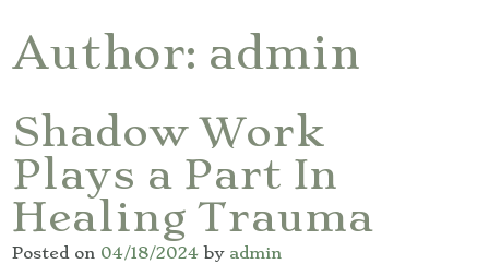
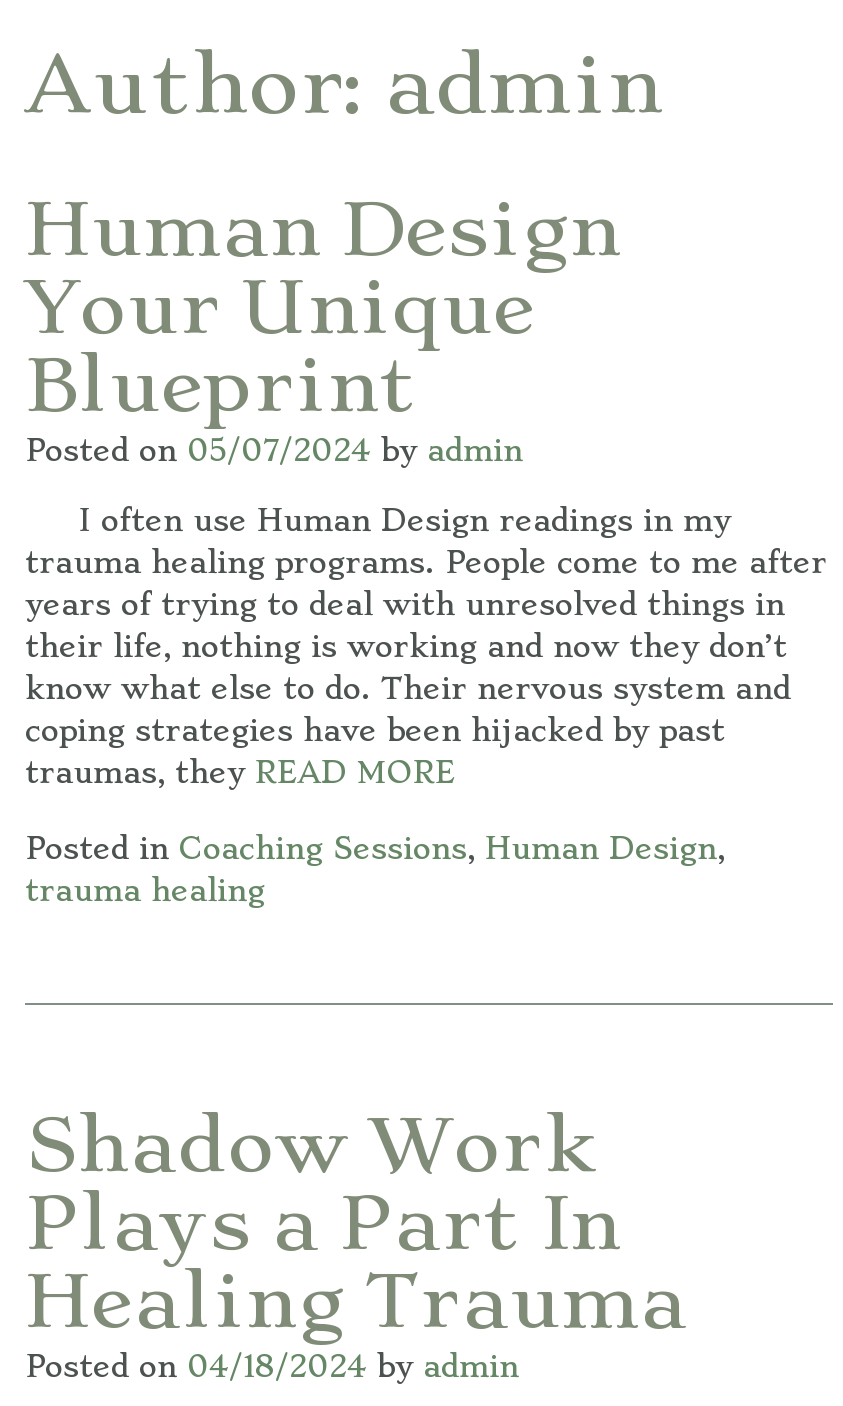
none -> [25,183,827,909] Human Design | Your Unique | Blueprint | Posted on 05/07/2024 by admin | I often use Human Design readings in my | trauma healing programs. People come to me after | years of trying to deal with unresolved things in | their life, nothing is working and now they don’t | know what else to do. Their nervous system and | coping strategies have been hijacked by past | traumas, they READ MORE | Posted in Coaching Sessions, Human Design, | trauma healing

